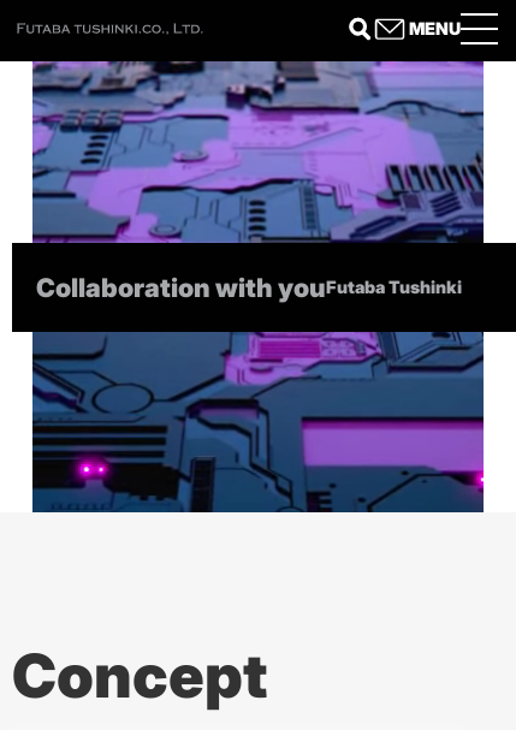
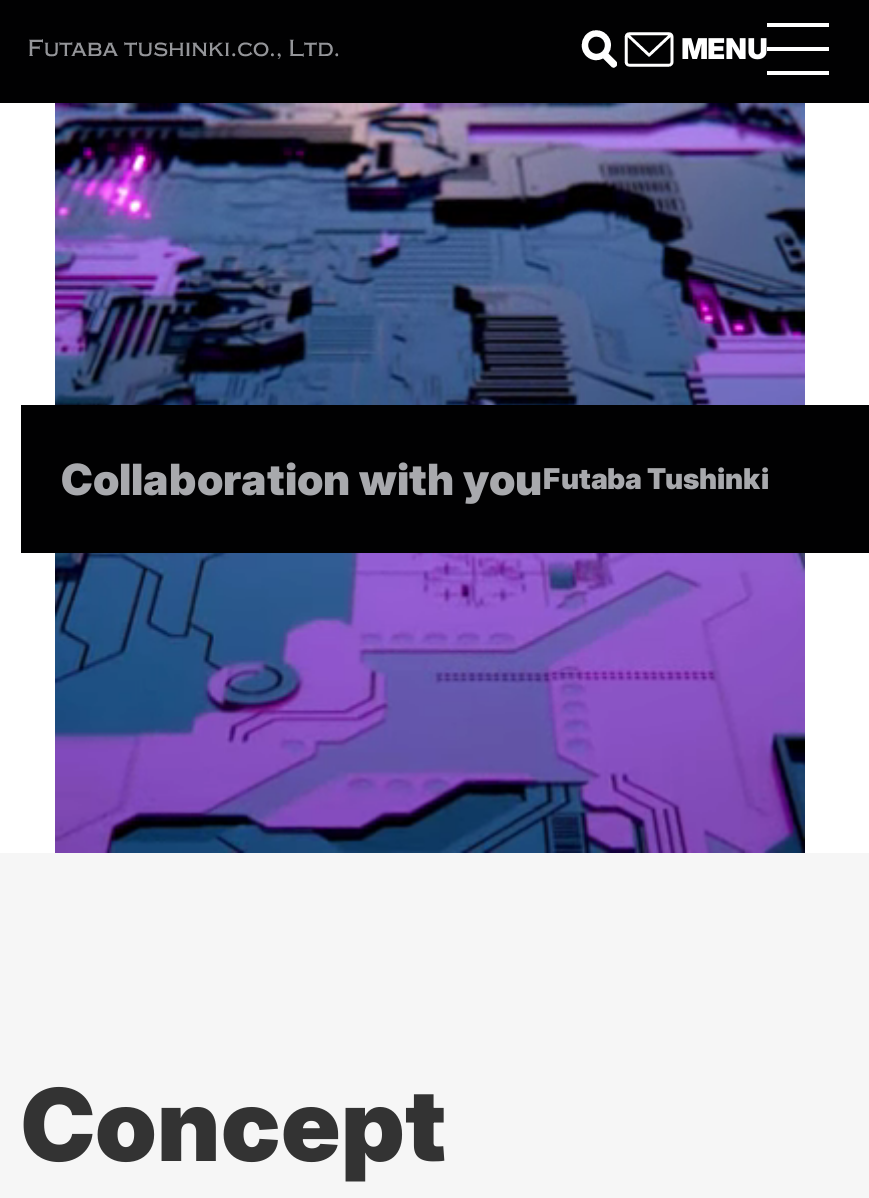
[31,60,485,244] [image] -> [53,101,807,407] [image]
[31,332,485,514] [image] -> [53,551,807,855] [image]

